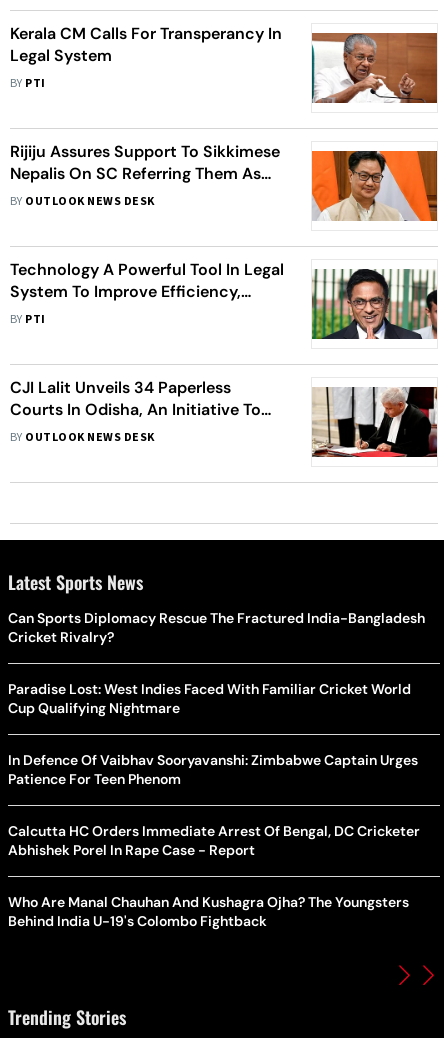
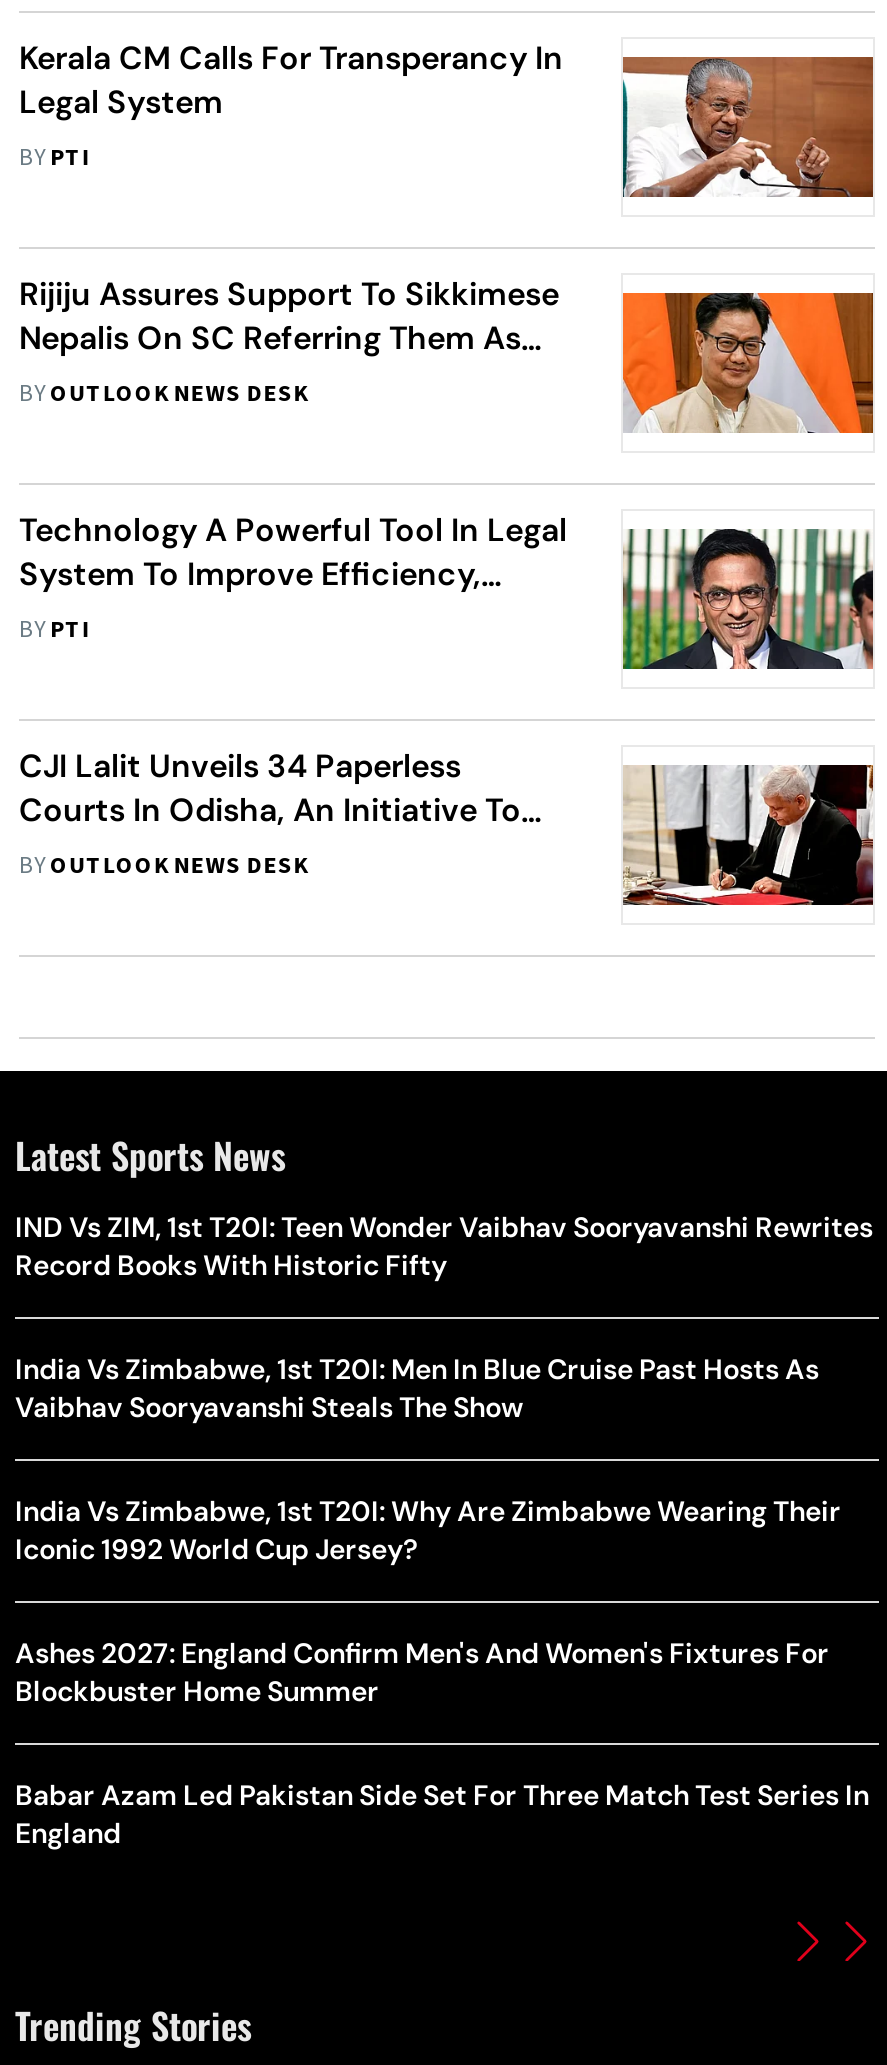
[8,609,425,646] Can Sports Diplomacy Rescue The Fractured India-Bangladesh | Cricket Rivalry? -> [15,1210,873,1284] IND Vs ZIM, 1st T20I: Teen Wonder Vaibhav Sooryavanshi Rewrites | Record Books With Historic Fifty
[8,680,411,717] Paradise Lost: West Indies Faced With Familiar Cricket World | Cup Qualifying Nightmare -> [15,1352,819,1426] India Vs Zimbabwe, 1st T20I: Men In Blue Cruise Past Hosts As | Vaibhav Sooryavanshi Steals The Show
[8,751,418,788] In Defence Of Vaibhav Sooryavanshi: Zimbabwe Captain Urges | Patience For Teen Phenom -> [15,1494,841,1568] India Vs Zimbabwe, 1st T20I: Why Are Zimbabwe Wearing Their | Iconic 1992 World Cup Jersey?
[8,822,420,859] Calcutta HC Orders Immediate Arrest Of Bengal, DC Cricketer | Abhishek Porel In Rape Case - Report -> [15,1636,829,1710] Ashes 2027: England Confirm Men's And Women's Fixtures For | Blockbuster Home Summer
[8,893,409,930] Who Are Manal Chauhan And Kushagra Ojha? The Youngsters | Behind India U-19's Colombo Fightback -> [15,1778,869,1852] Babar Azam Led Pakistan Side Set For Three Match Test Series In | England

